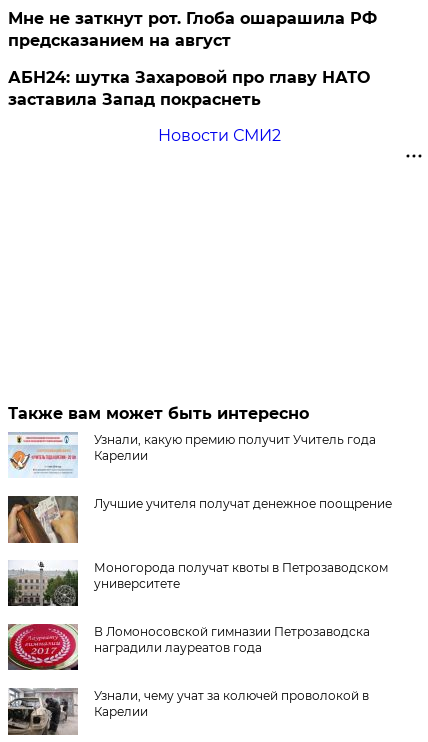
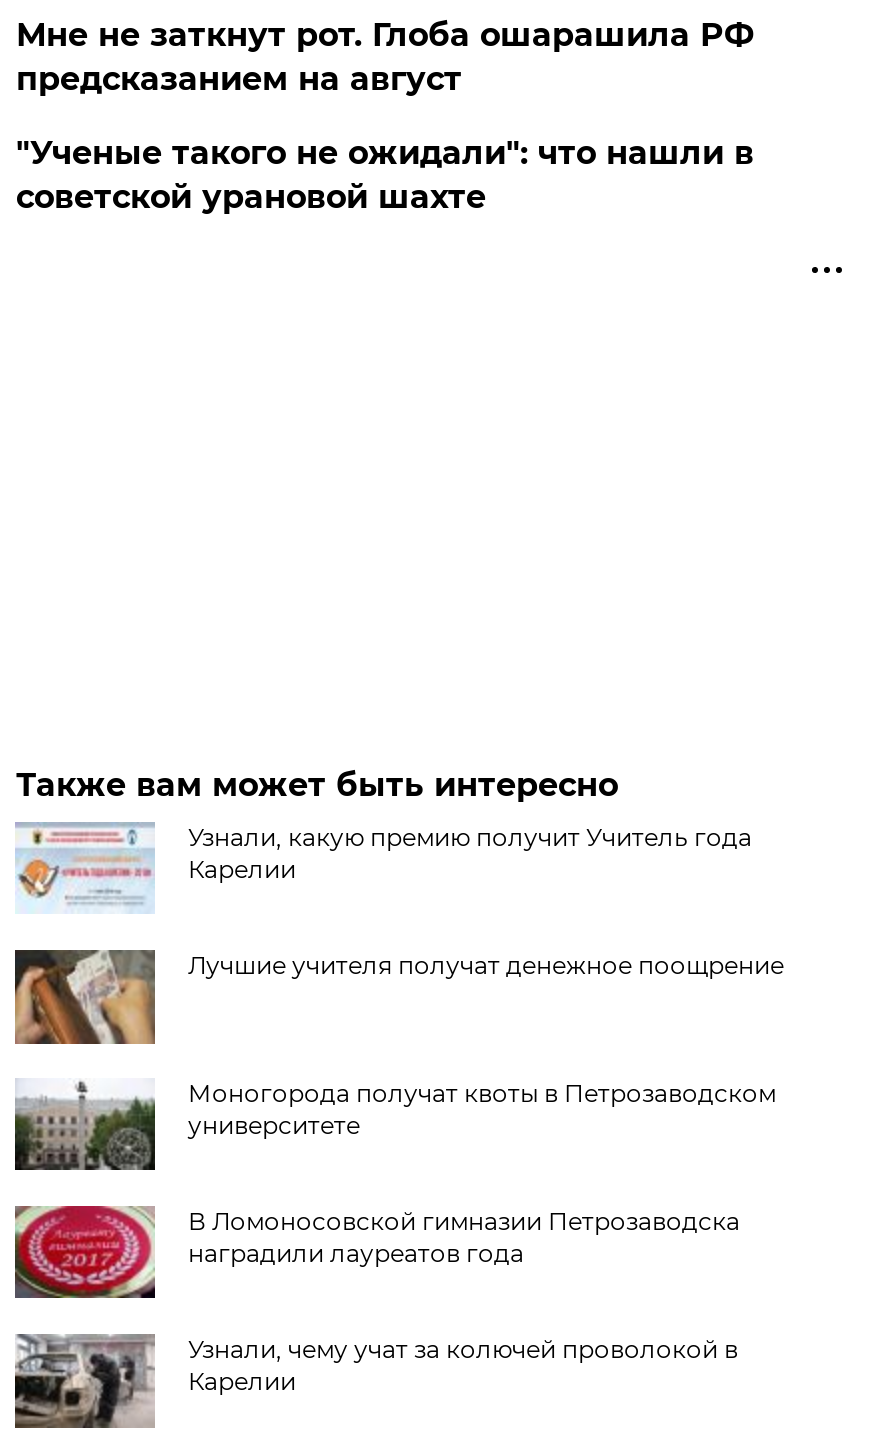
[8,68,370,145] АБН24: шутка Захаровой про главу НАТО | заставила Запад покраснеть | Новости СМИ2 -> [16,134,754,216] "Ученые такого не ожидали": что нашли в | советской урановой шахте

